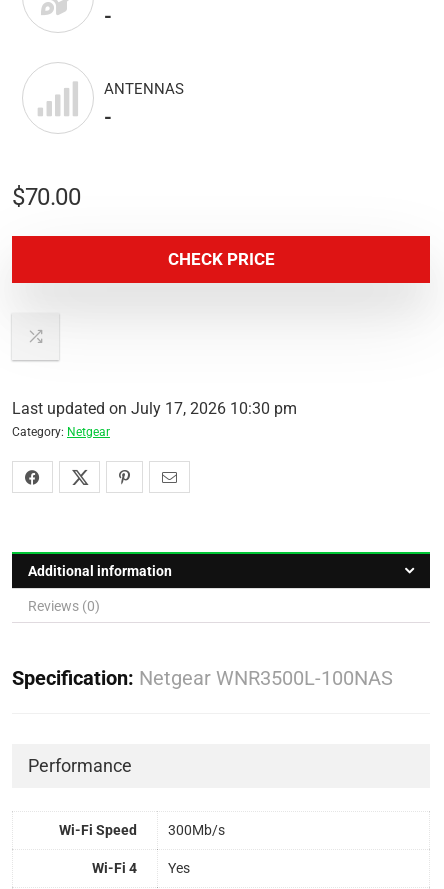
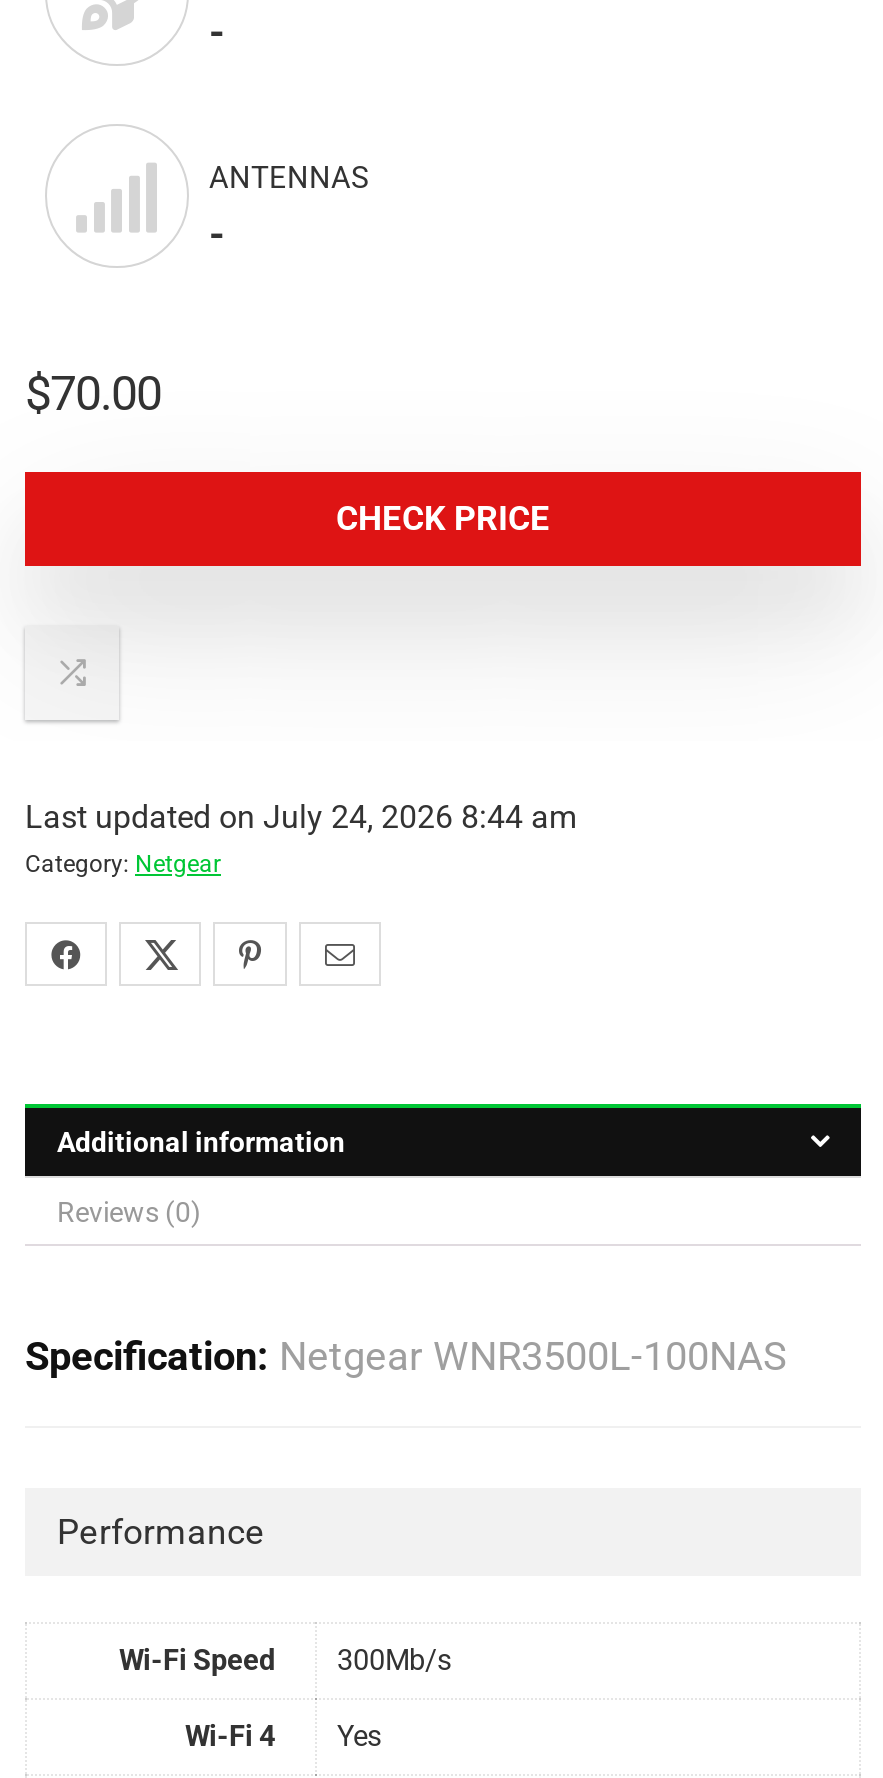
[12,399,297,418] Last updated on July 17, 2026 10:30 pm -> [25,798,577,836] Last updated on July 24, 2026 8:44 am

